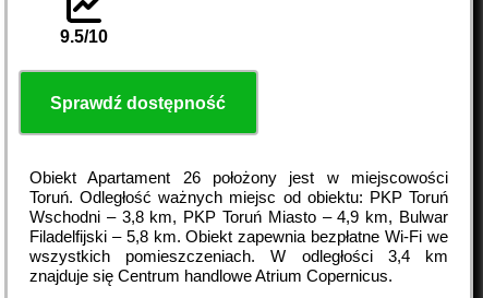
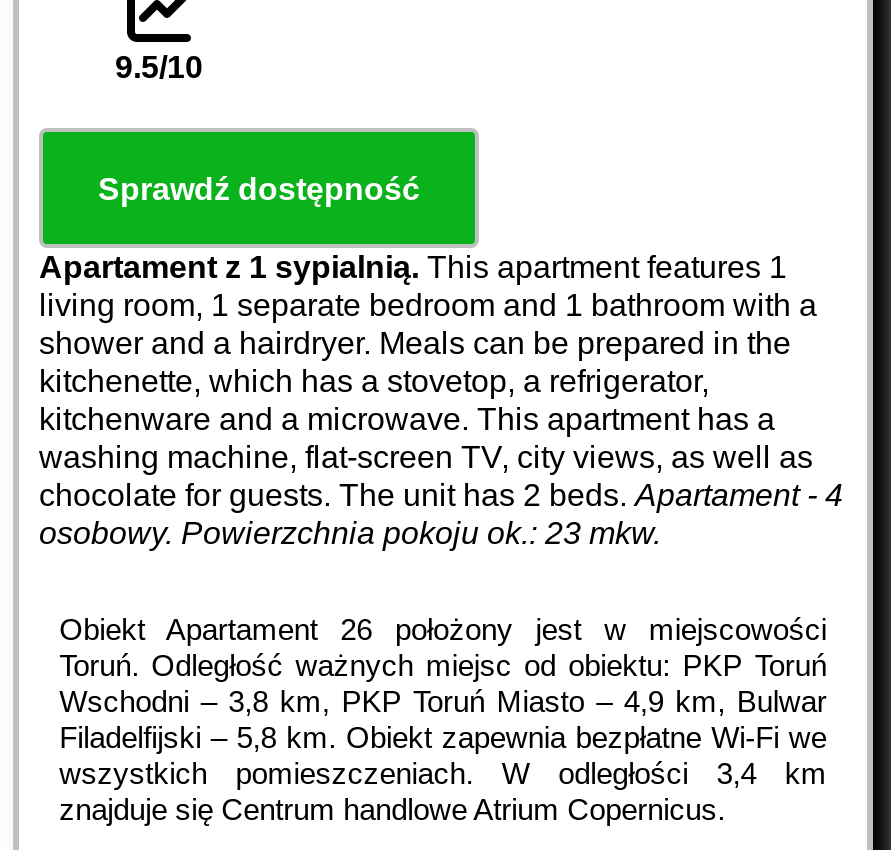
none -> [39,250,843,550] Apartament z 1 sypialnią. This apartment features 1 | living room, 1 separate bedroom and 1 bathroom with a | shower and a hairdryer. Meals can be prepared in the | kitchenette, which has a stovetop, a refrigerator, | kitchenware and a microwave. This apartment has a | washing machine, flat-screen TV, city views, as well as | chocolate for guests. The unit has 2 beds. Apartament - 4 | osobowy. Powierzchnia pokoju ok.: 23 mkw.

